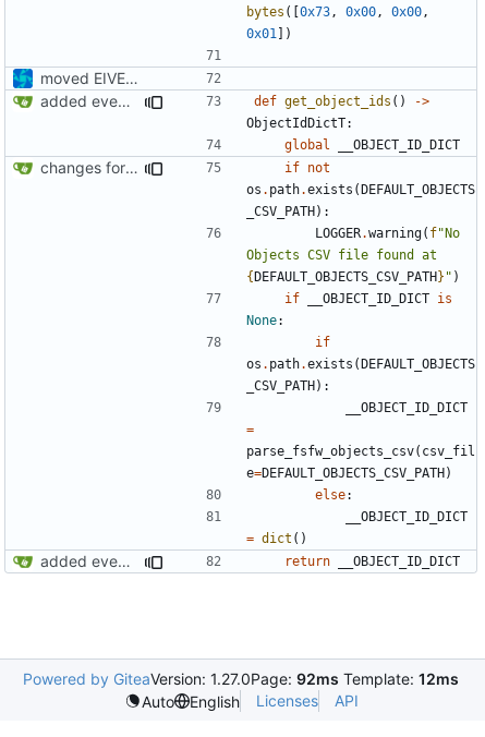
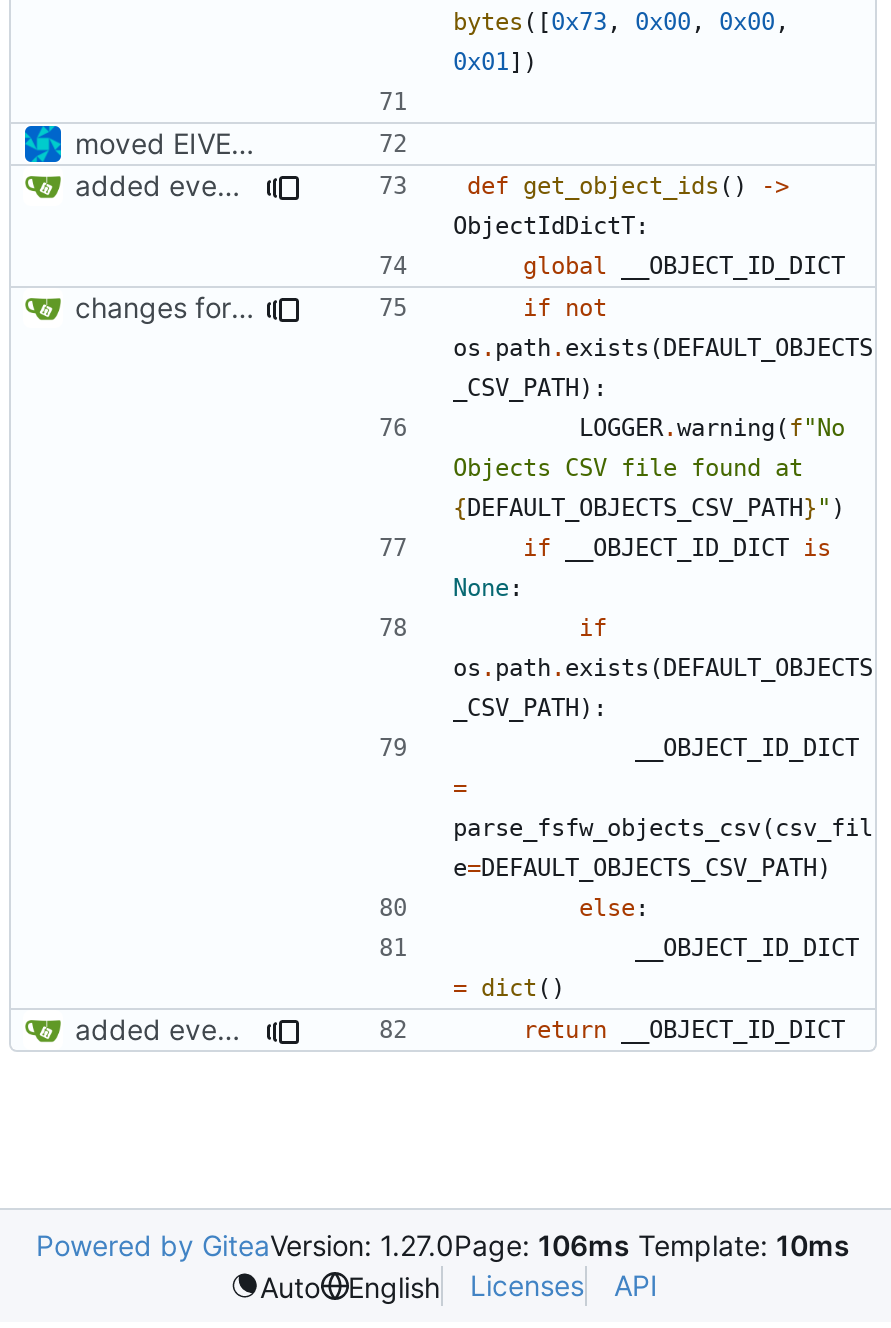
[23,669,459,688] Powered by GiteaVersion: 1.27.0Page: 92ms Template: 12ms -> [36,1228,850,1262] Powered by GiteaVersion: 1.27.0Page: 106ms Template: 10ms

